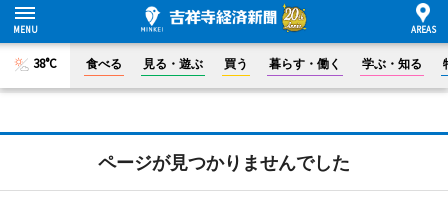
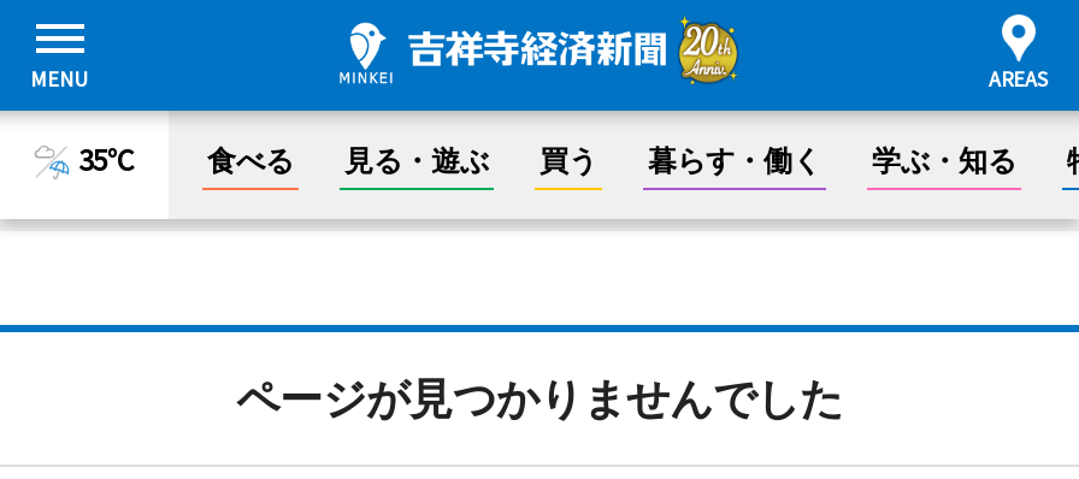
[32,55,56,72] 38°C -> [78,141,136,182] 35°C

